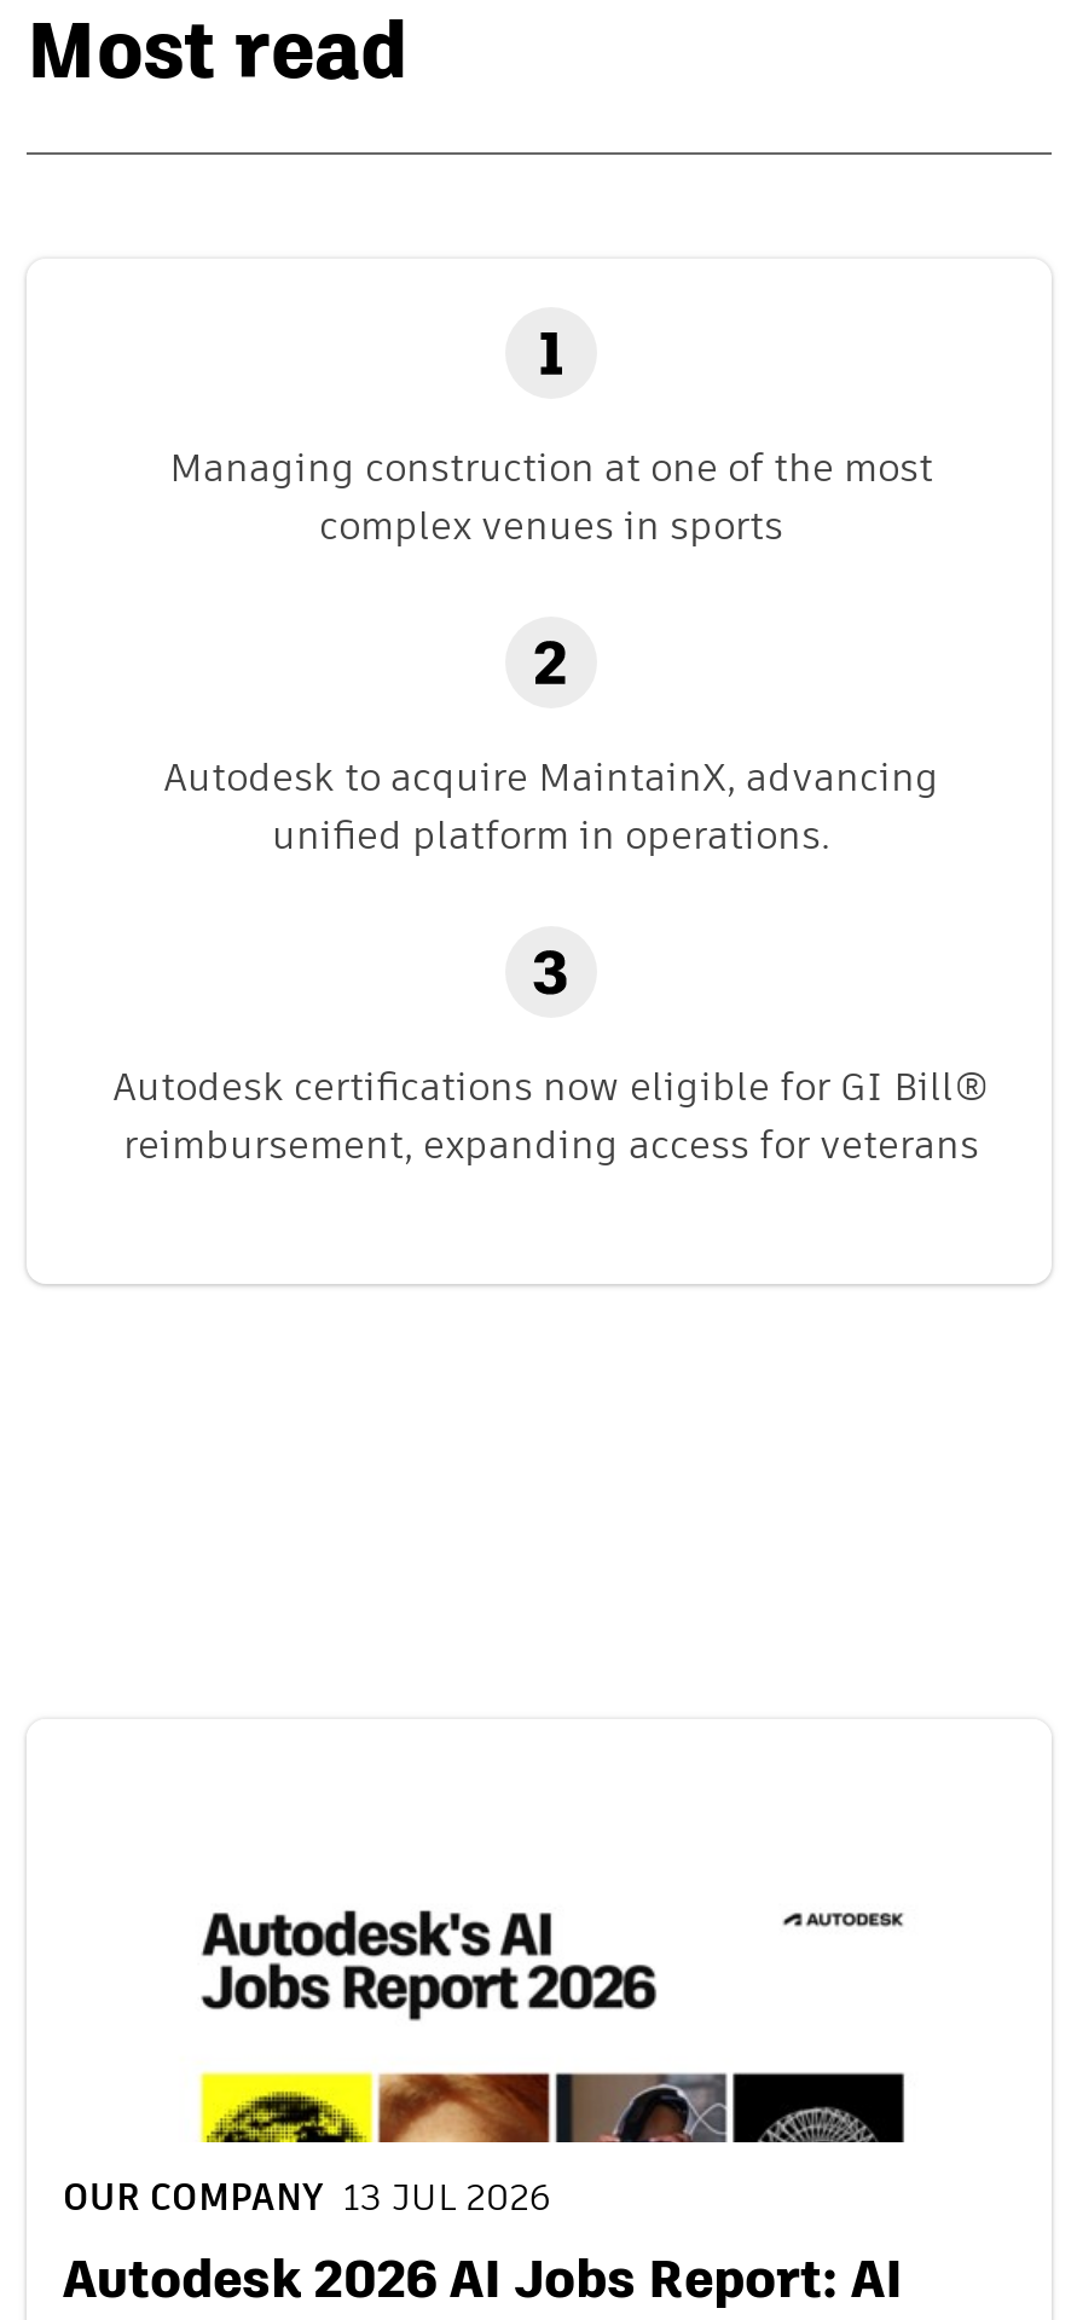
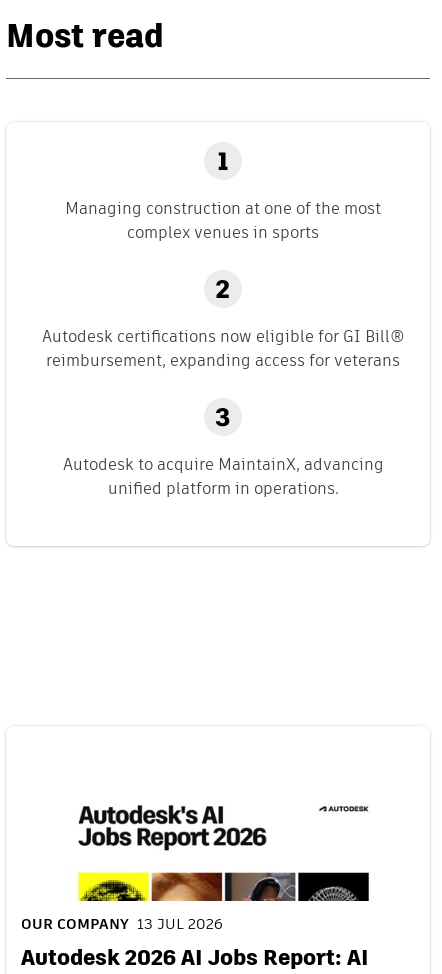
moved [163,750,939,864] -> [62,453,383,500]: Autodesk to acquire MaintainX, advancing | unified platform in operations.
moved [112,1060,990,1173] -> [41,325,404,372]: Autodesk certifications now eligible for GI Bill® | reimbursement, expanding access for veterans

